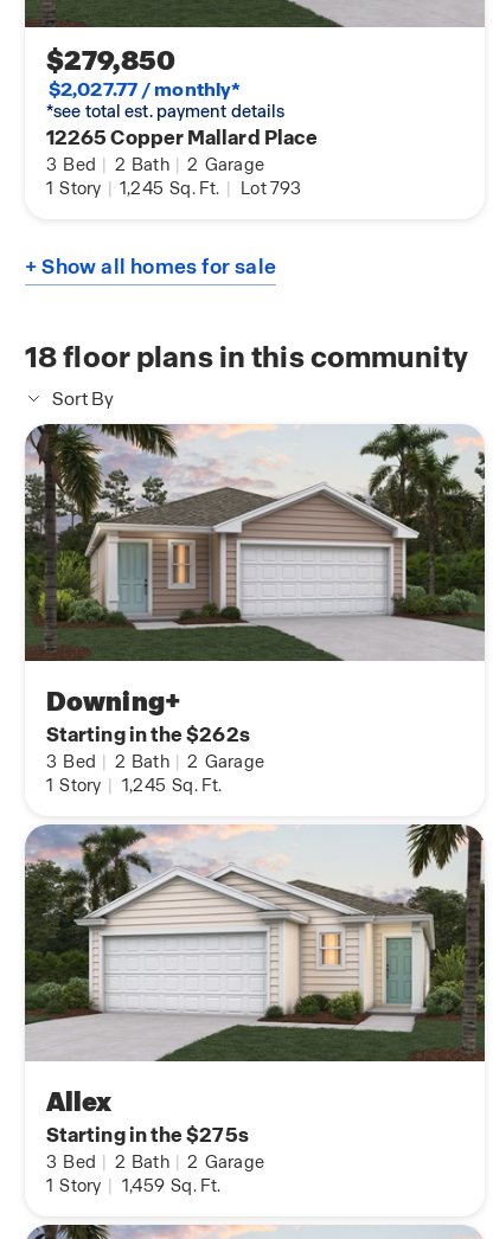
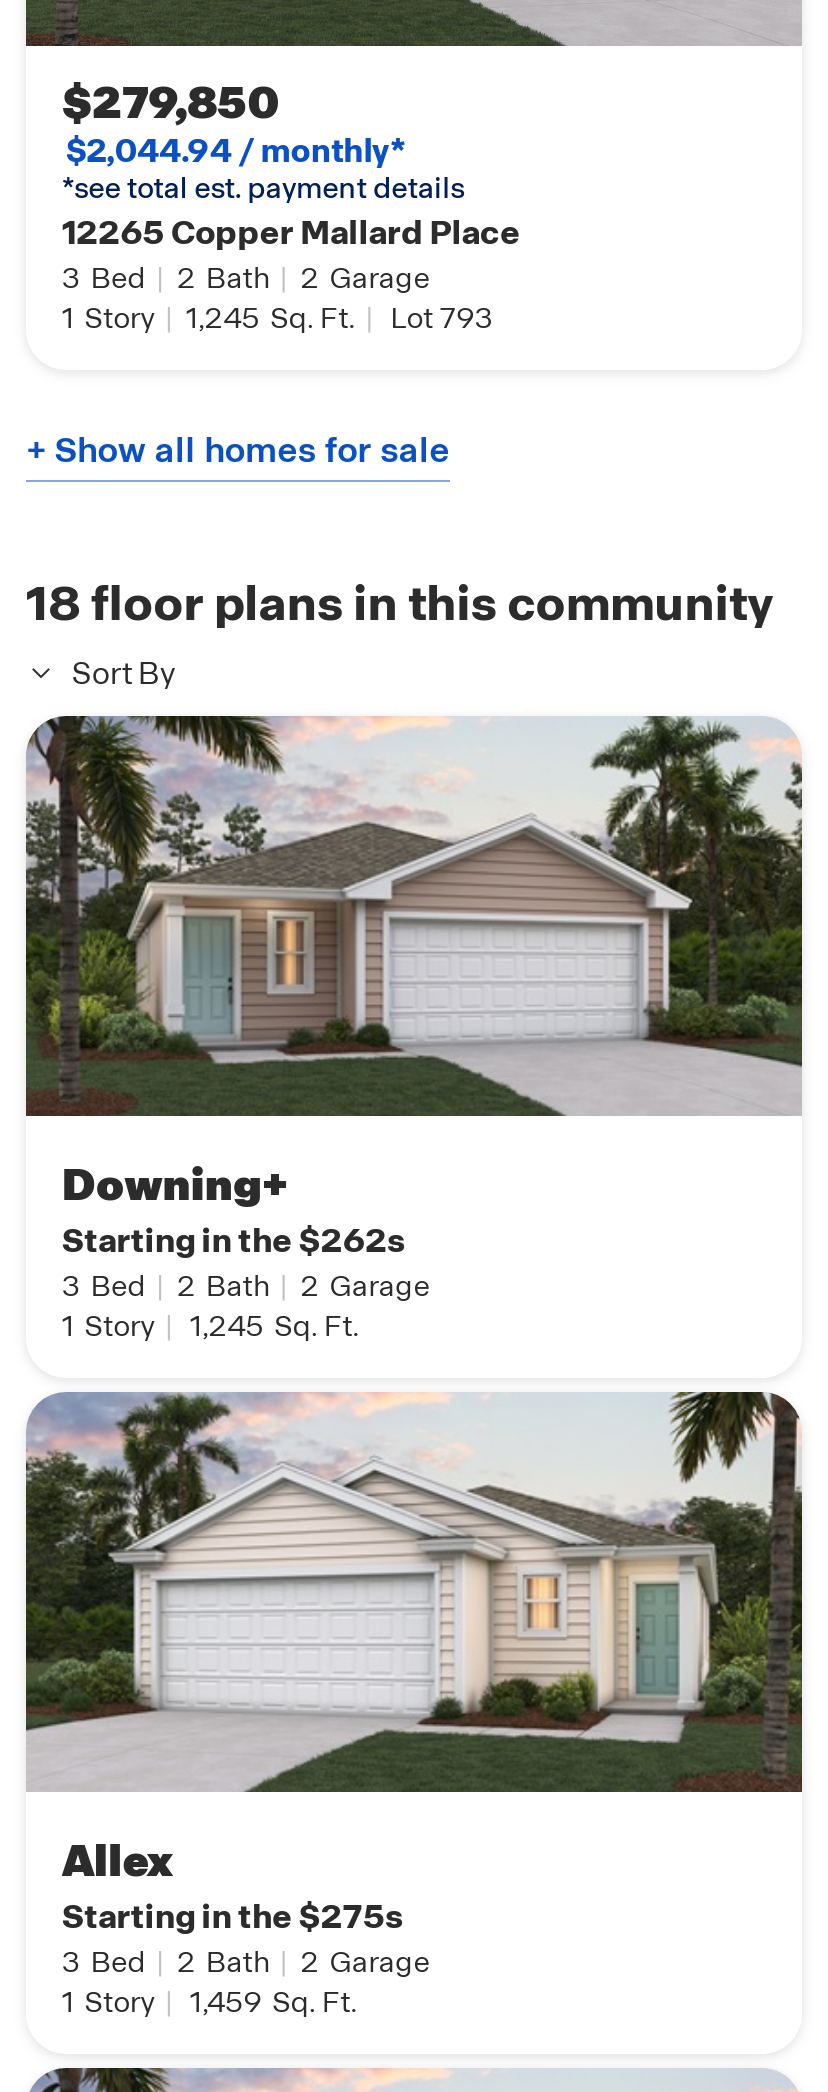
[49,77,241,102] $2,027.77 / monthly* -> [66,130,406,172] $2,044.94 / monthly*

